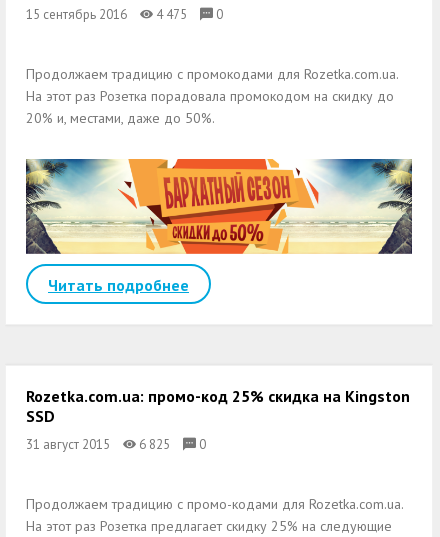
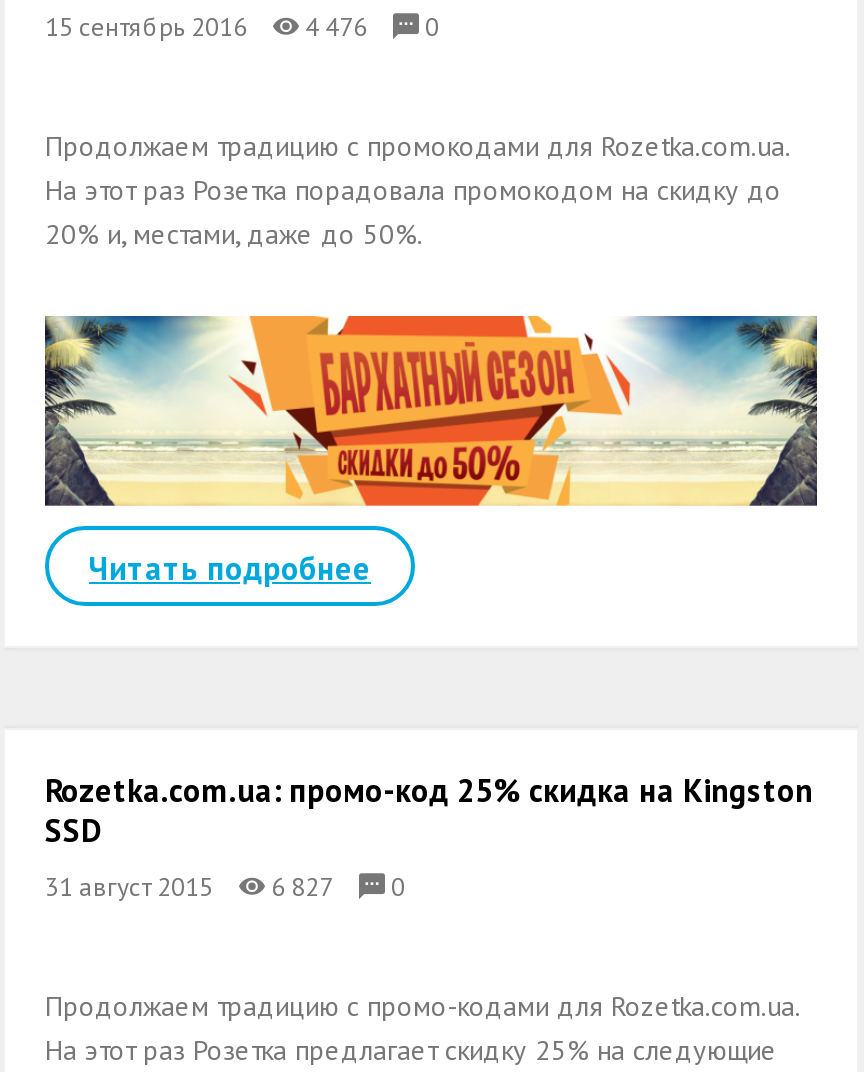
[153,5,187,22] 4 475 -> [299,9,367,43] 4 476
[136,435,170,452] 6 825 -> [265,869,333,903] 6 827

